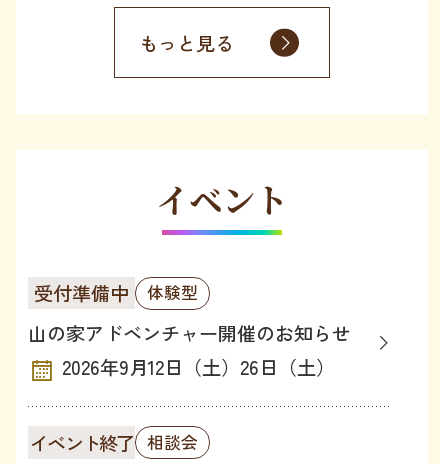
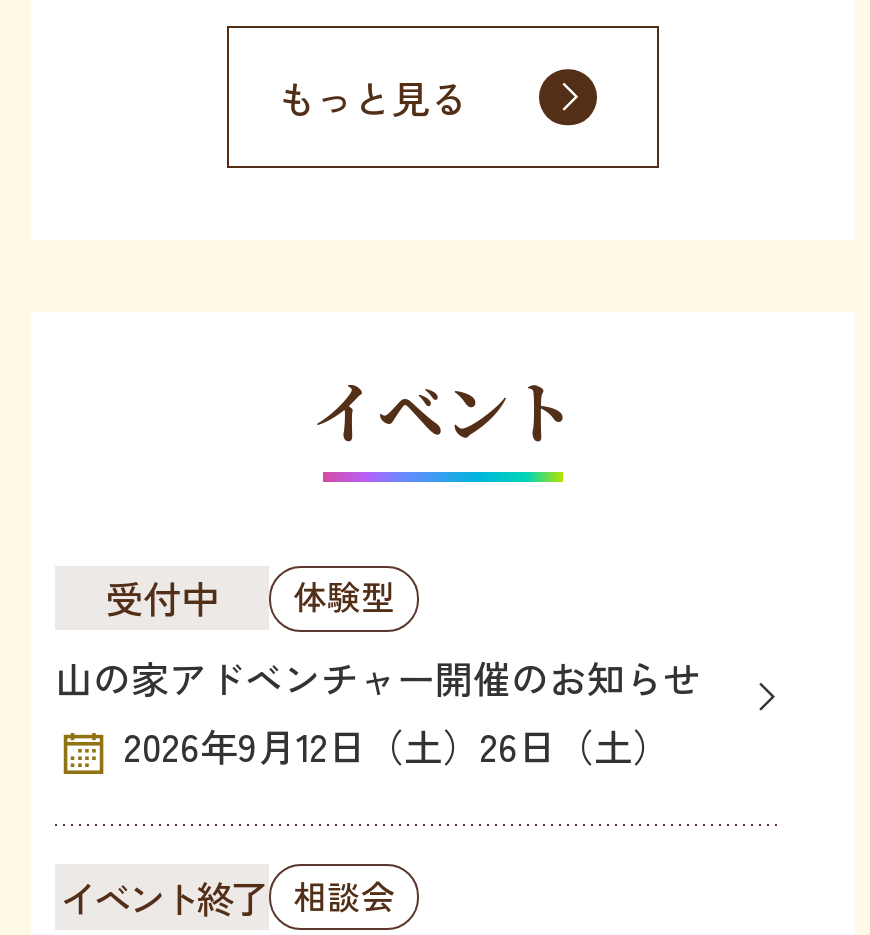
[34,279,129,307] 受付準備中 -> [105,570,219,626] 受付中

